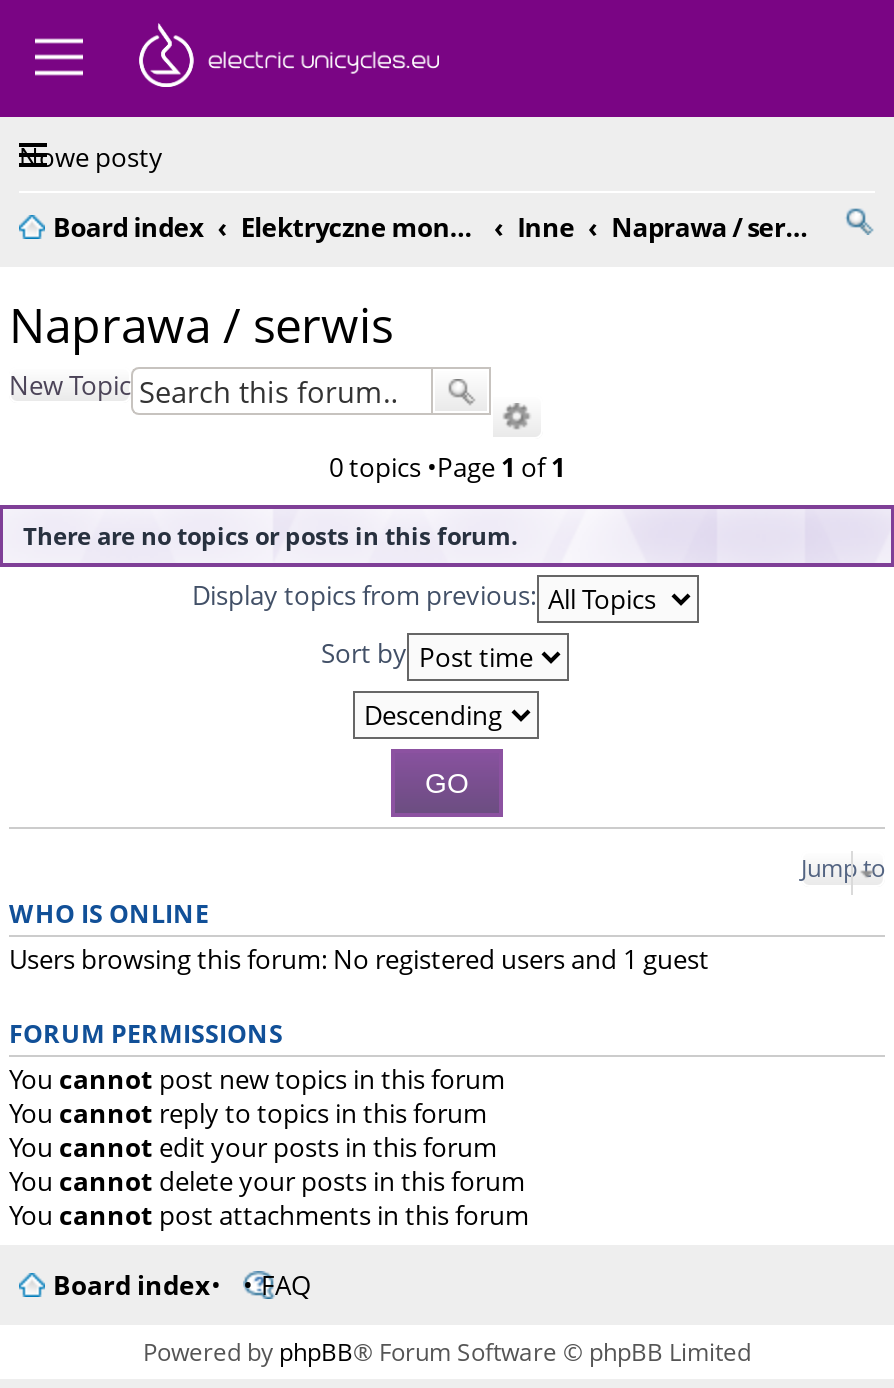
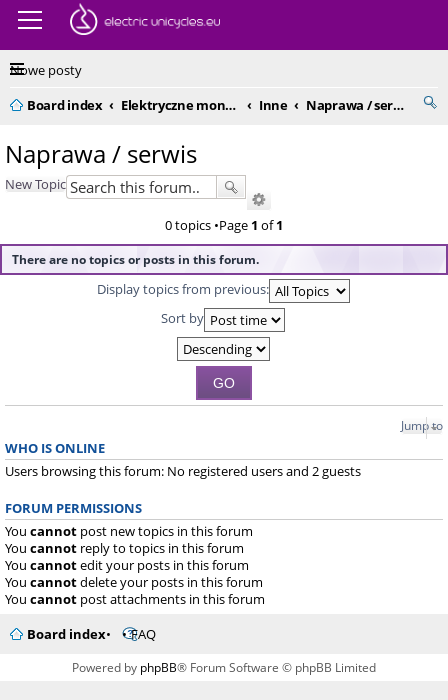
[9,941,709,977] Users browsing this forum: No registered users and 1 guest -> [5,462,361,480] Users browsing this forum: No registered users and 2 guests

